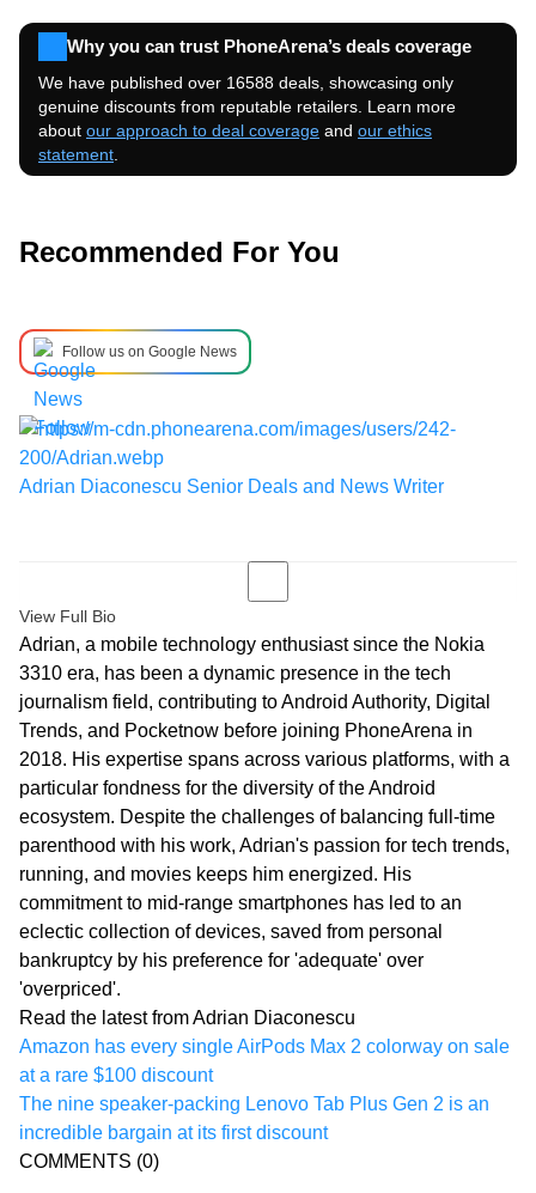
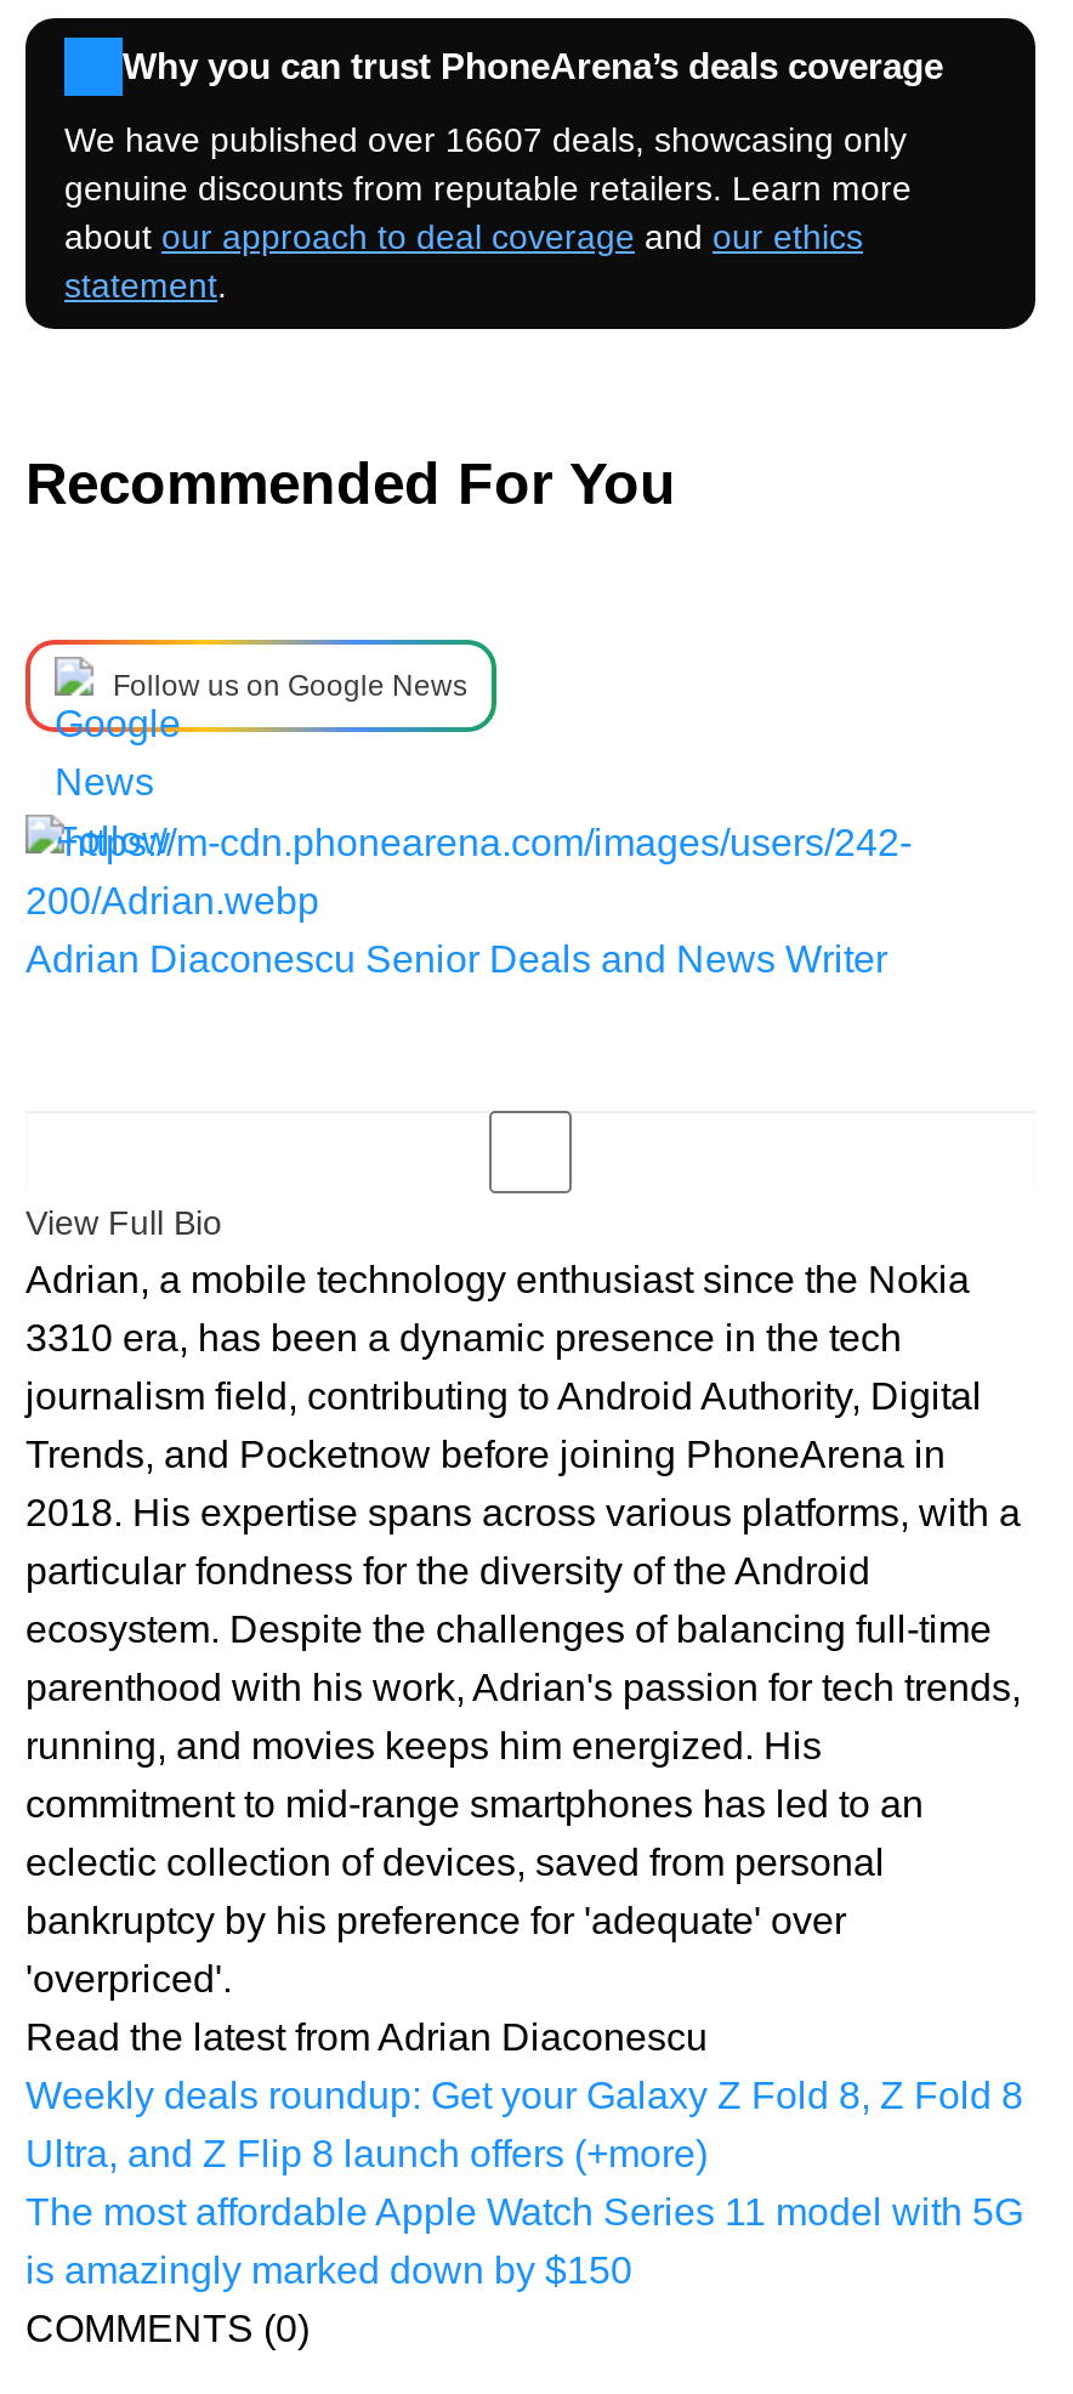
[38,73,453,92] We have published over 16588 deals, showcasing only -> [64,120,907,159] We have published over 16607 deals, showcasing only
[19,1036,510,1143] Amazon has every single AirPods Max 2 colorway on sale | at a rare $100 discount | The nine speaker-packing Lenovo Tab Plus Gen 2 is an | incredible bargain at its first discount -> [25,2074,1023,2291] Weekly deals roundup: Get your Galaxy Z Fold 8, Z Fold 8 | Ultra, and Z Flip 8 launch offers (+more) | The most affordable Apple Watch Series 11 model with 5G | is amazingly marked down by $150

